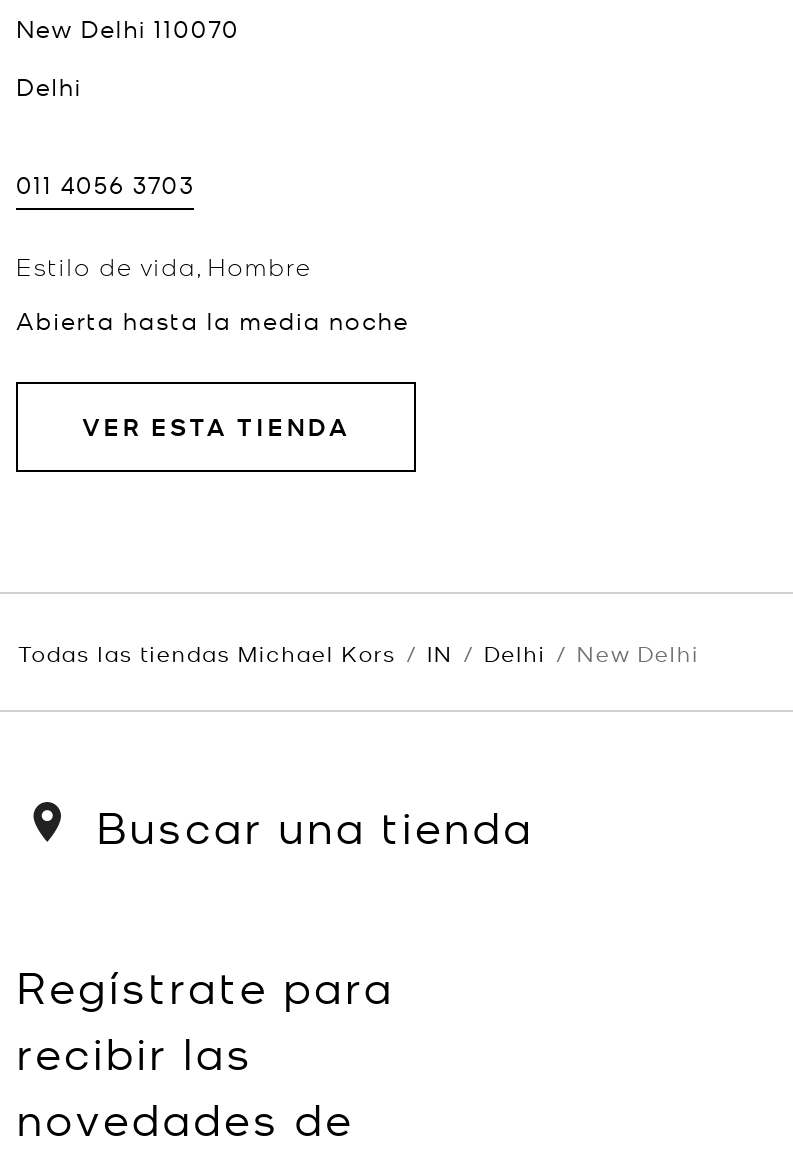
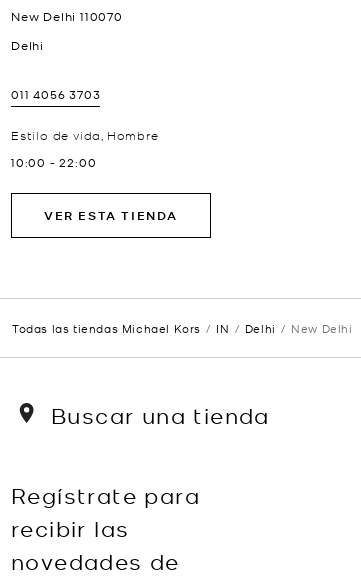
[16,304,409,336] Abierta hasta la media noche -> [11,154,96,170] 10:00 - 22:00

